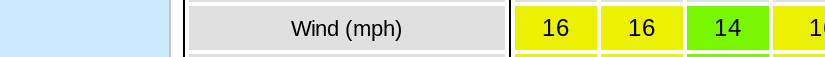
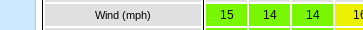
[542,14,570,42] 16 -> [219,8,233,22] 15
[628,14,656,42] 16 -> [262,8,276,22] 14

